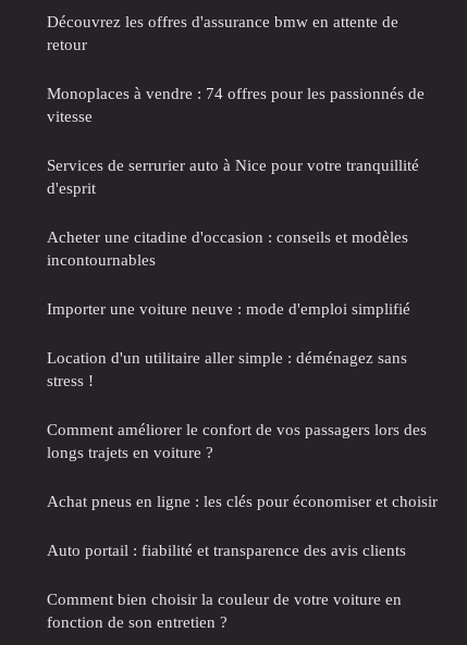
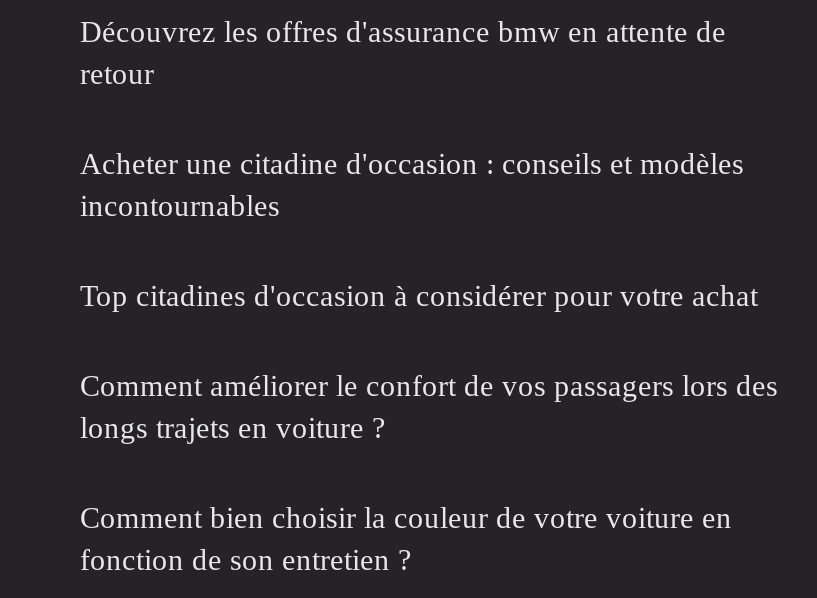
[47,84,425,197] Monoplaces à vendre : 74 offres pour les passionnés de | vitesse | Services de serrurier auto à Nice pour votre tranquillité | d'esprit -> none
[47,299,410,390] Importer une voiture neuve : mode d'emploi simplifié | Location d'un utilitaire aller simple : déménagez sans | stress ! -> [80,278,758,312] Top citadines d'occasion à considérer pour votre achat
[47,492,438,559] Achat pneus en ligne : les clés pour économiser et choisir | Auto portail : fiabilité et transparence des avis clients -> none

